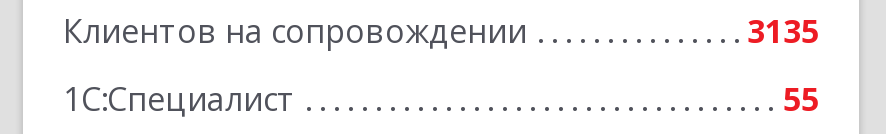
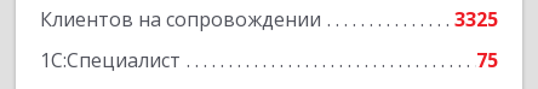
[747,9,819,53] 3135 -> [454,6,498,32] 3325
[783,77,819,121] 55 -> [476,47,498,73] 75

